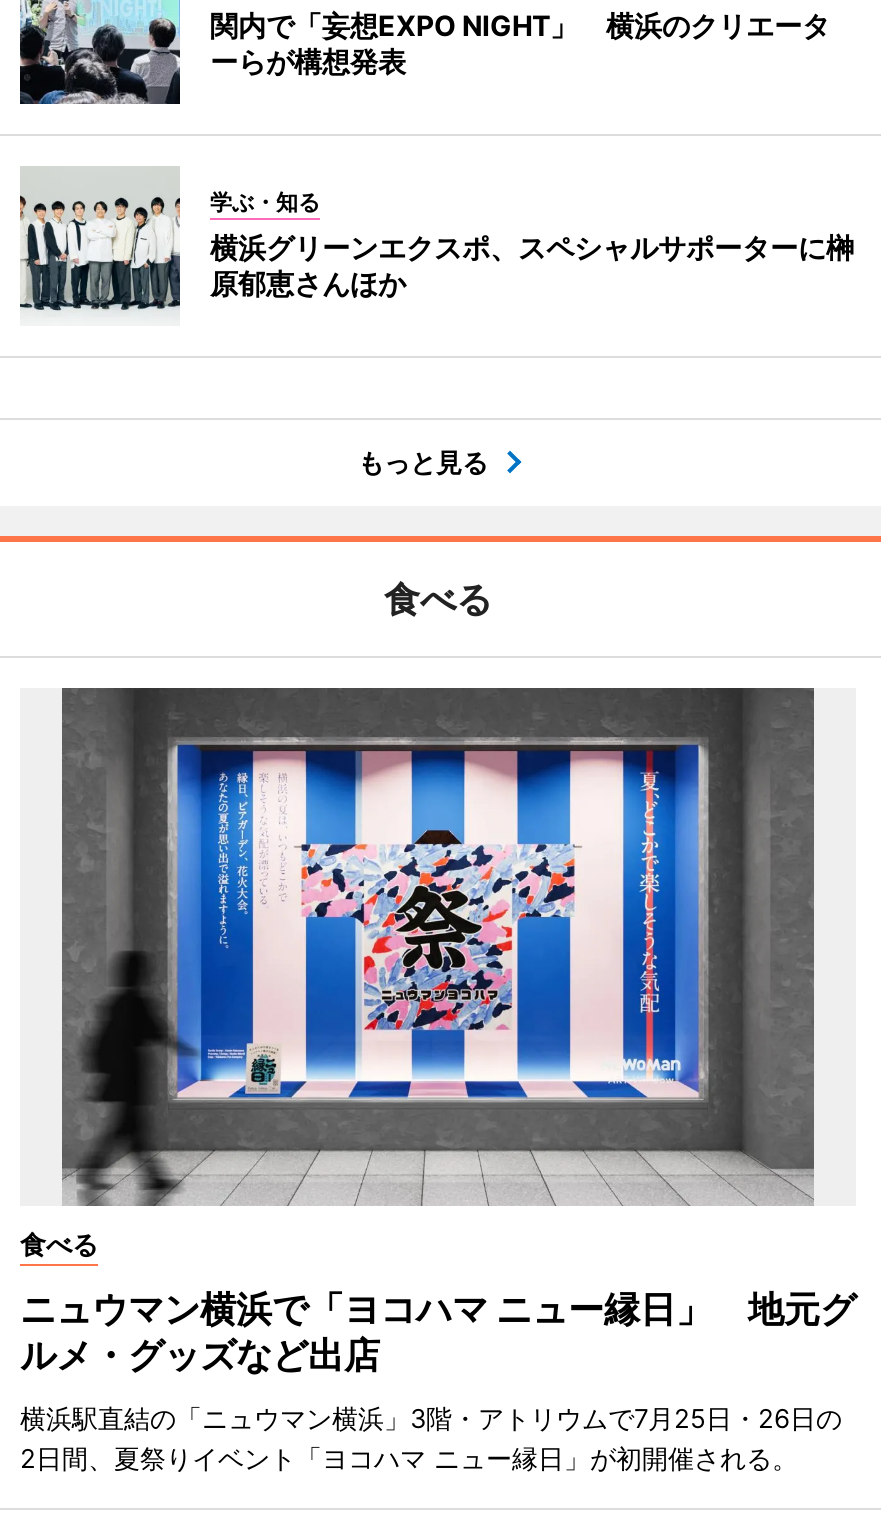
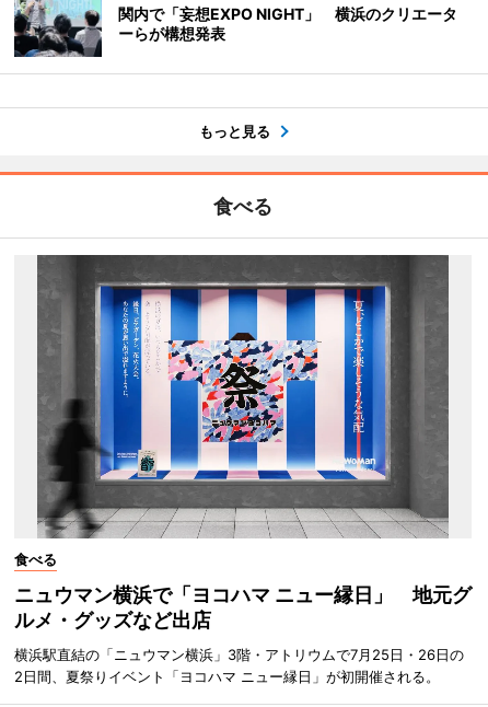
[18,166,854,320] [image] | 学ぶ・知る | 横浜グリーンエクスポ、スペシャルサポーターに榊 | 原郁恵さんほか -> none

